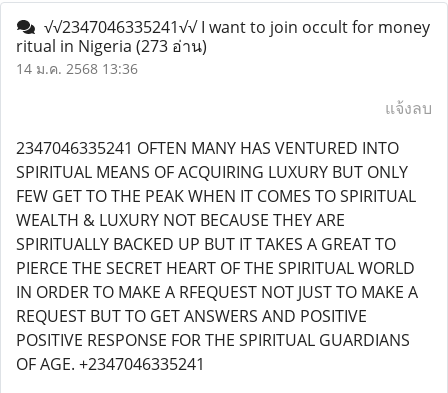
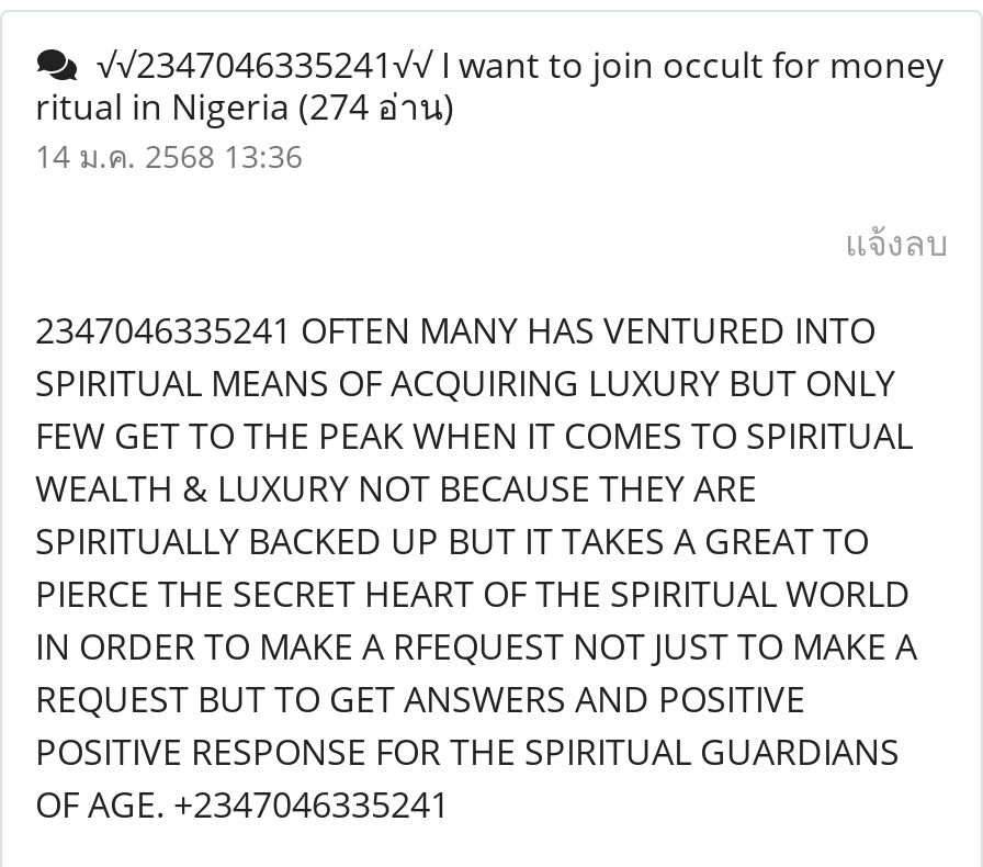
[16,35,207,57] ritual in Nigeria (273 อ่าน) -> [35,82,454,131] ritual in Nigeria (274 อ่าน)

